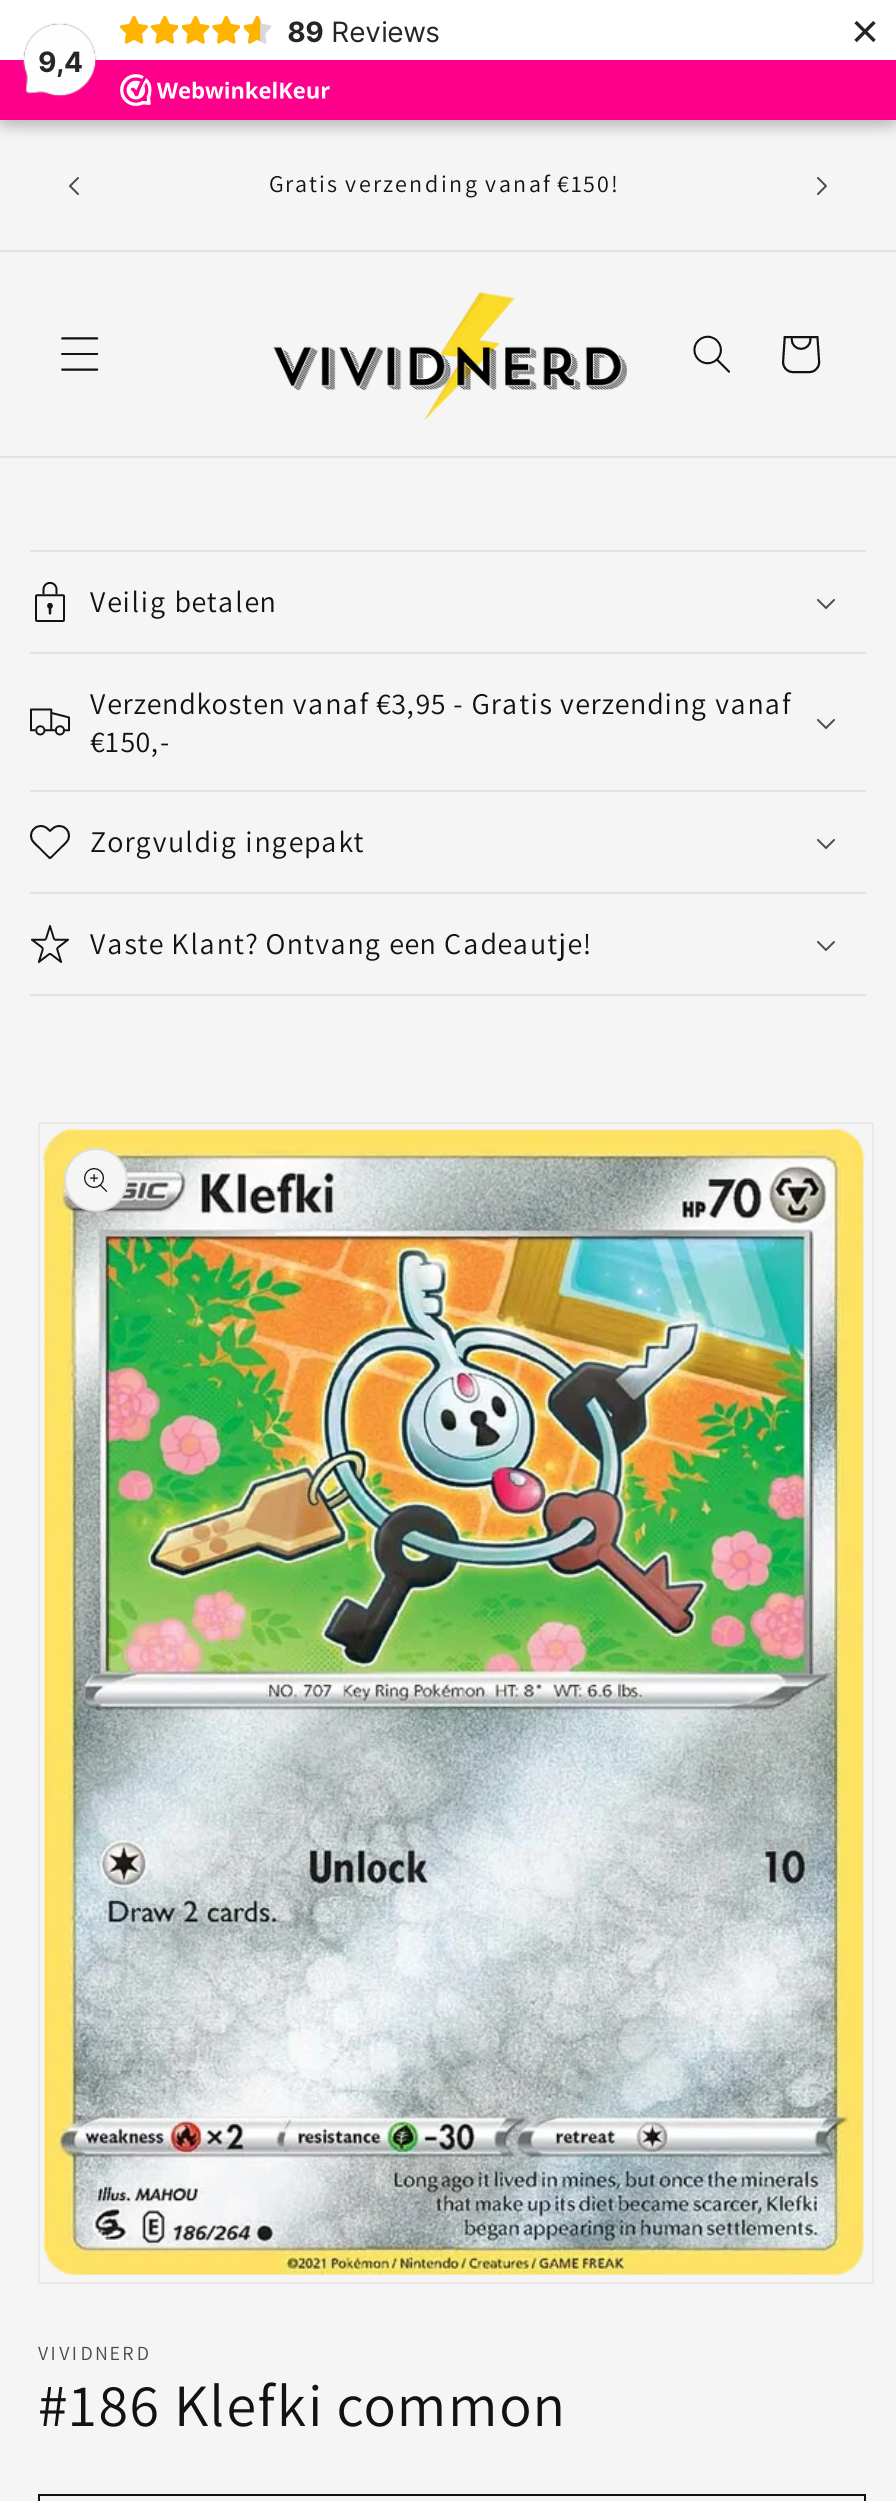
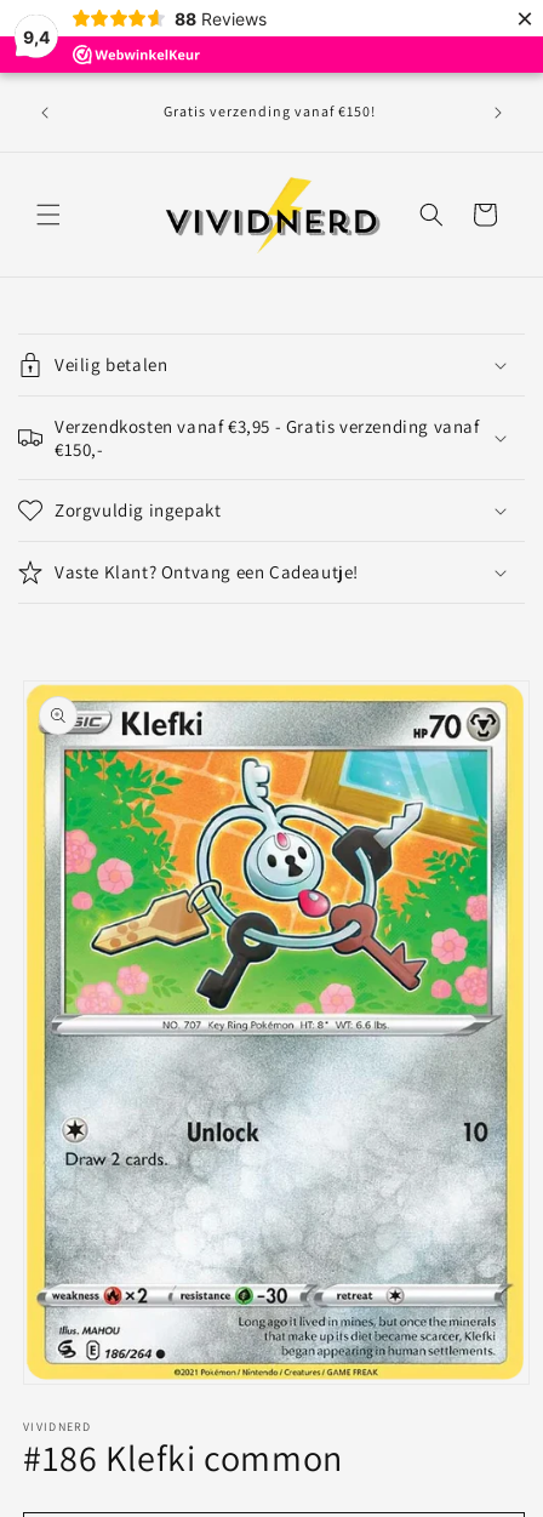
[287,13,439,47] 89 Reviews -> [174,8,266,28] 88 Reviews

